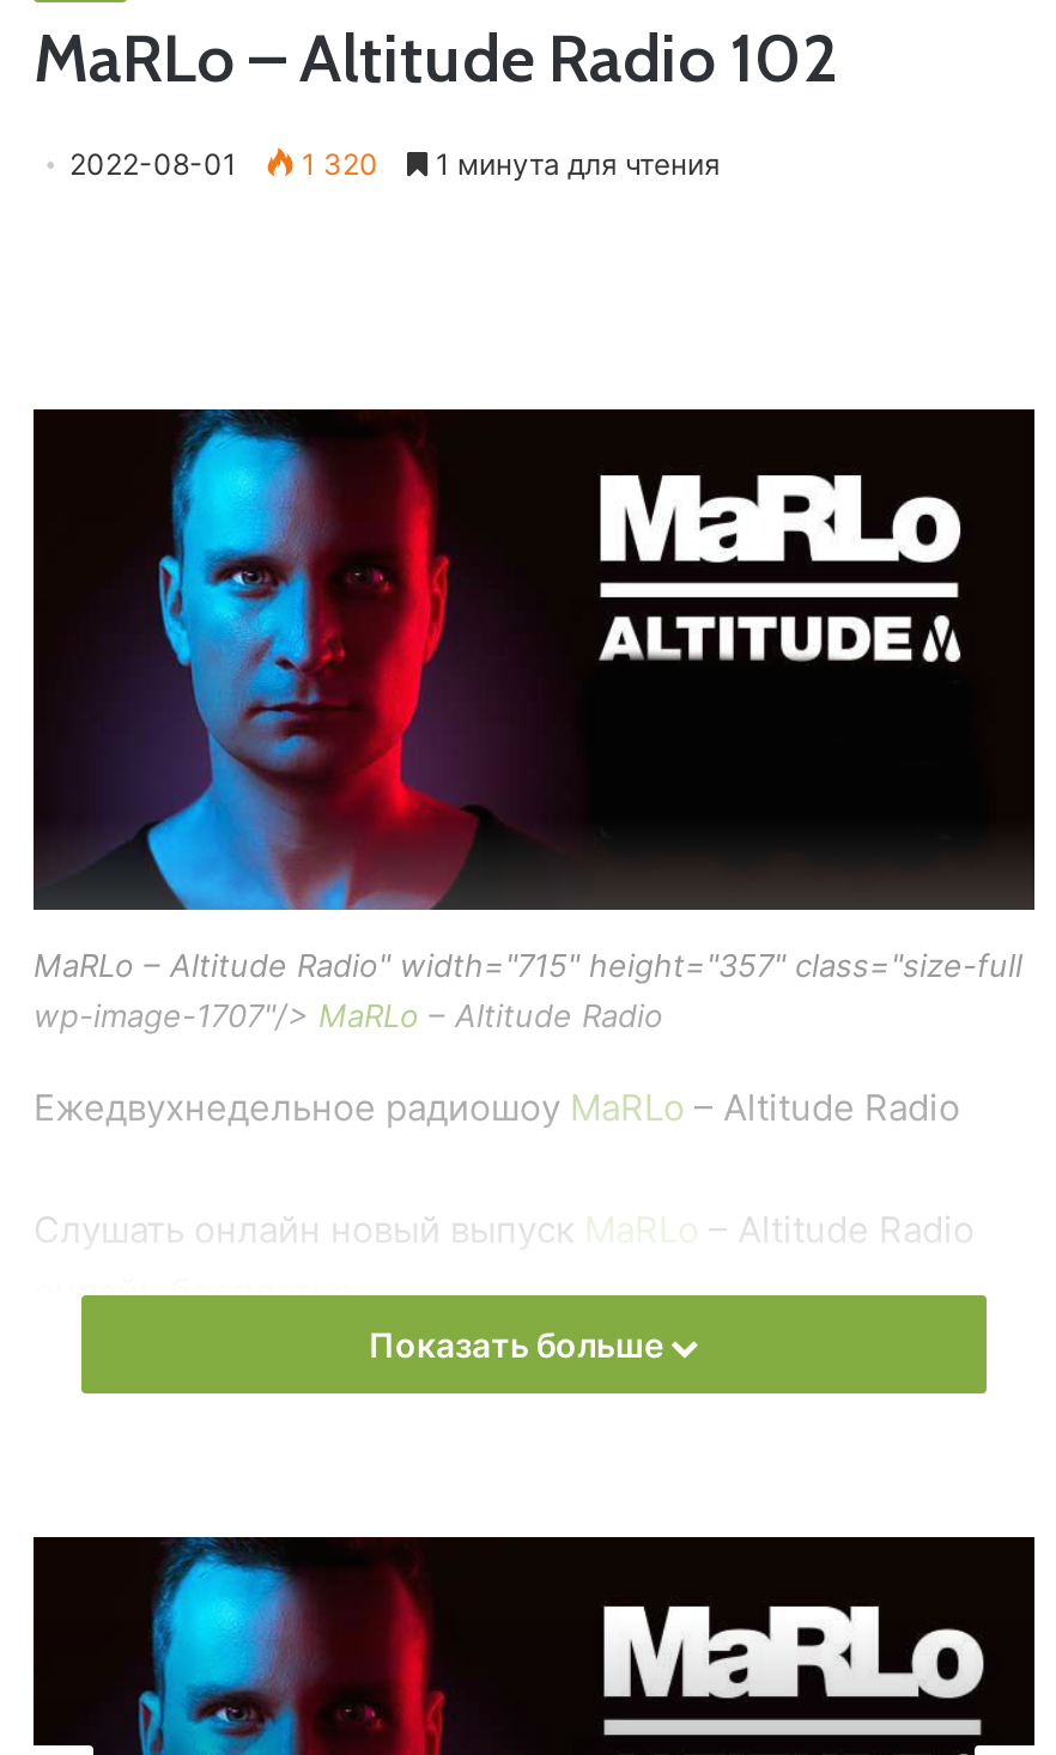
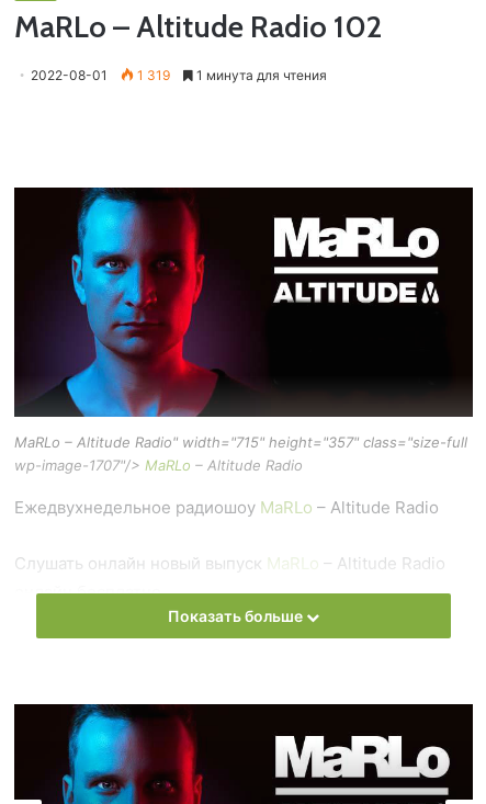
[295,146,378,182] 1 320 -> [134,67,170,83] 1 319

